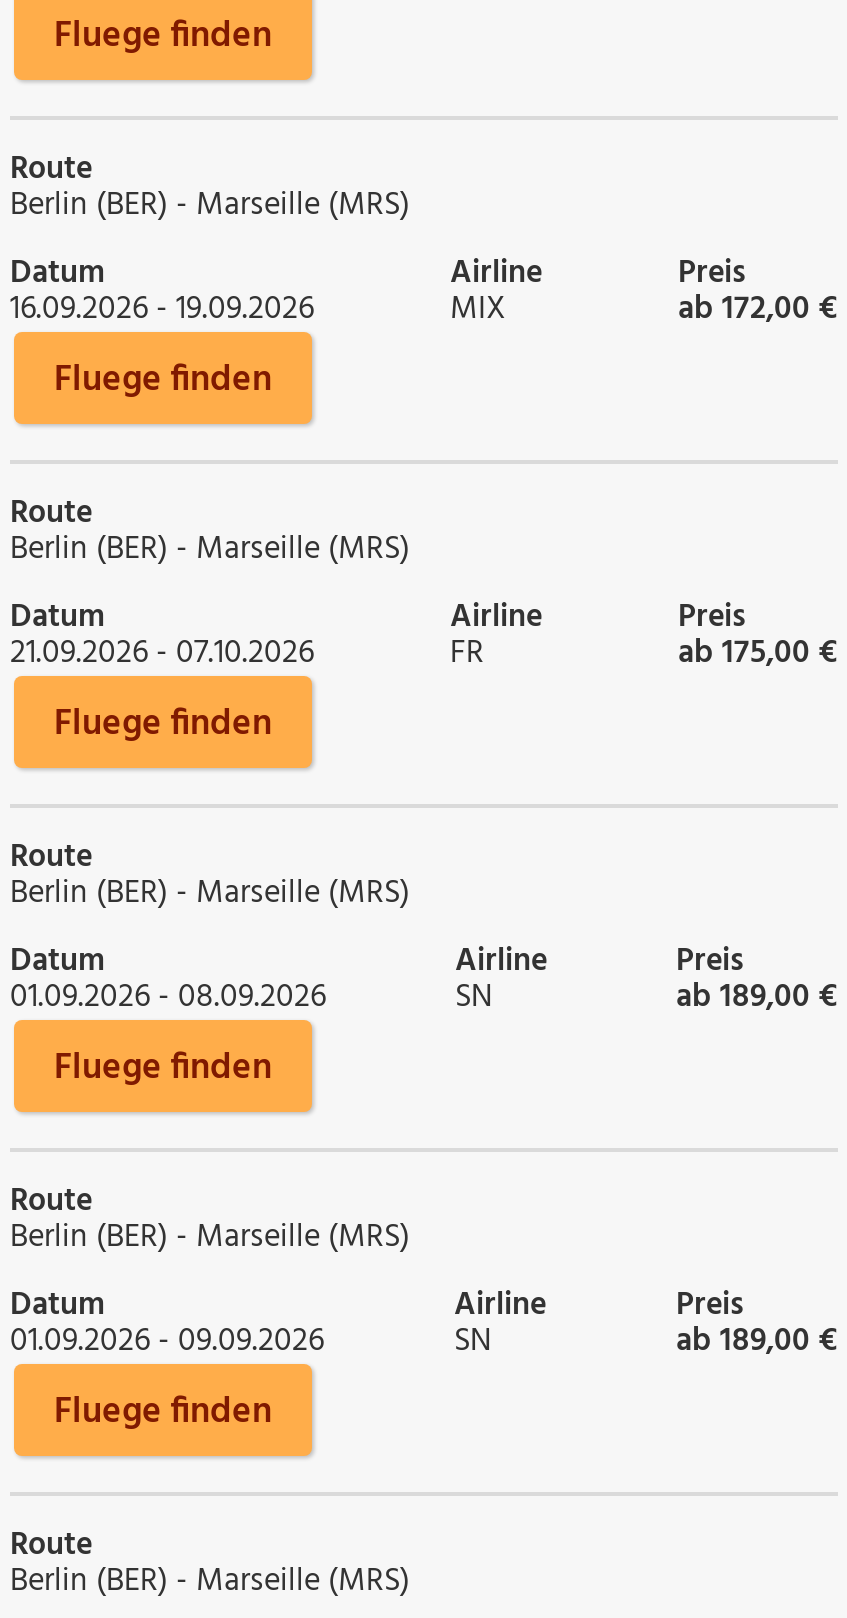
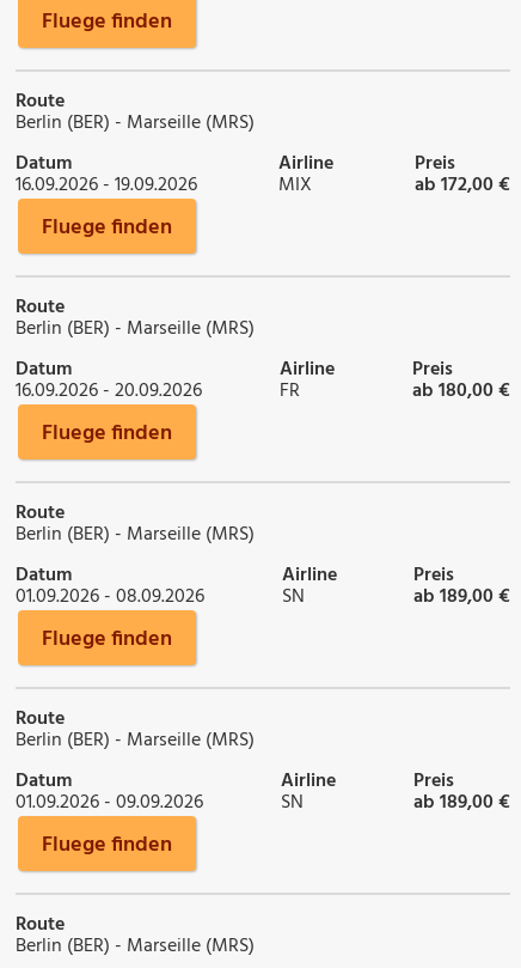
[10,628,314,680] 21.09.2026 - 07.10.2026 -> [16,376,202,407] 16.09.2026 - 20.09.2026
[678,628,838,680] ab 175,00 € -> [412,376,510,407] ab 180,00 €

